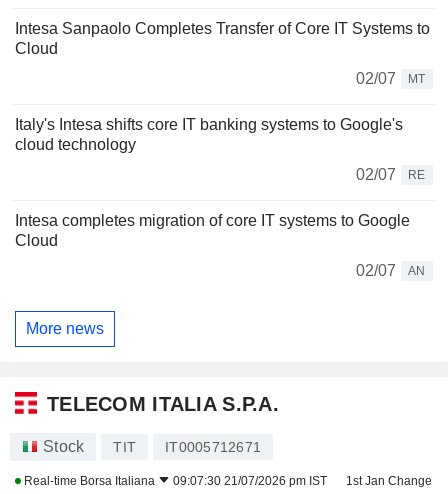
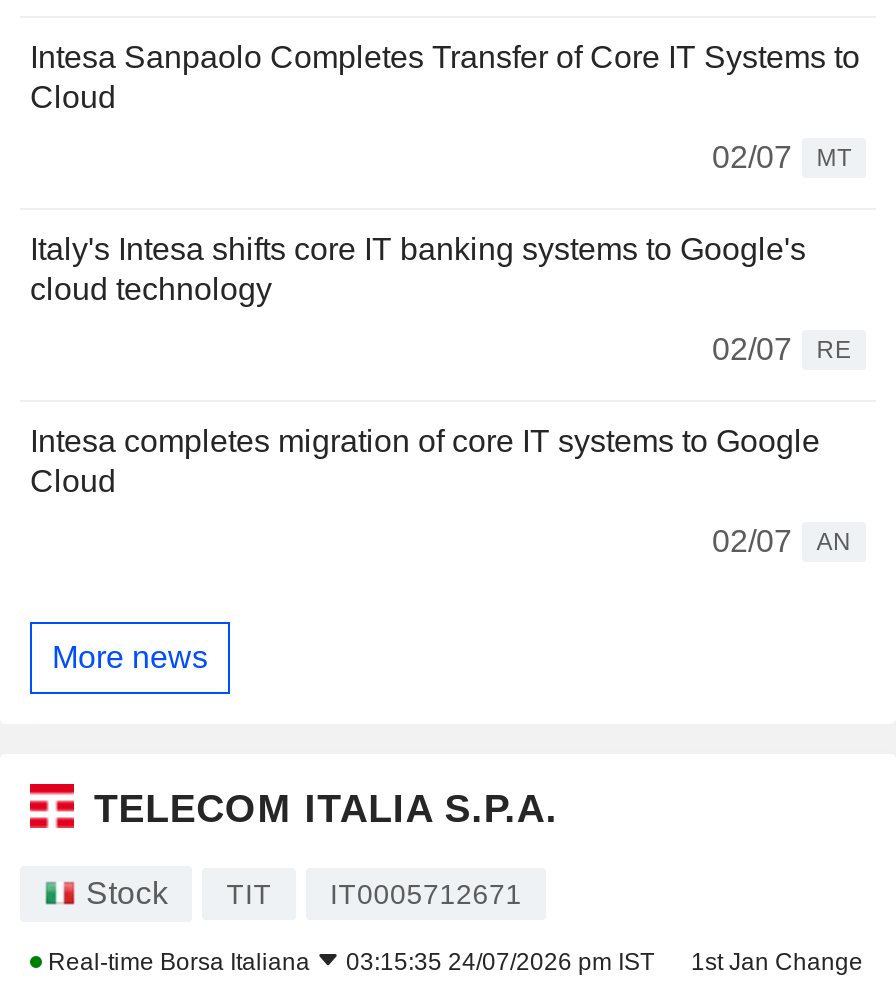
[21,474,431,488] Real-time Borsa Italiana 09:07:30 21/07/2026 pm IST 1st Jan Change -> [42,947,863,975] Real-time Borsa Italiana 03:15:35 24/07/2026 pm IST 1st Jan Change

